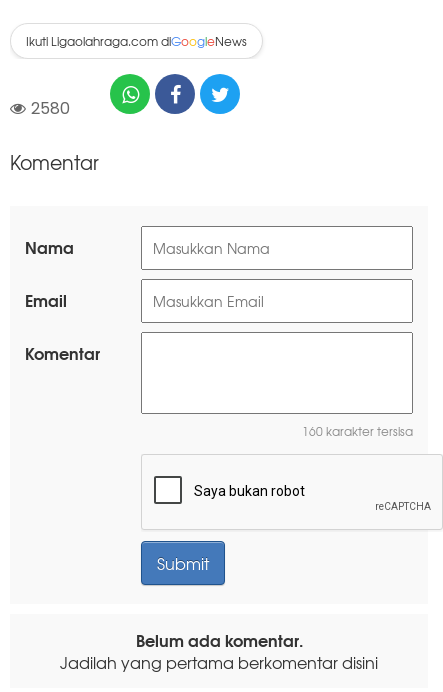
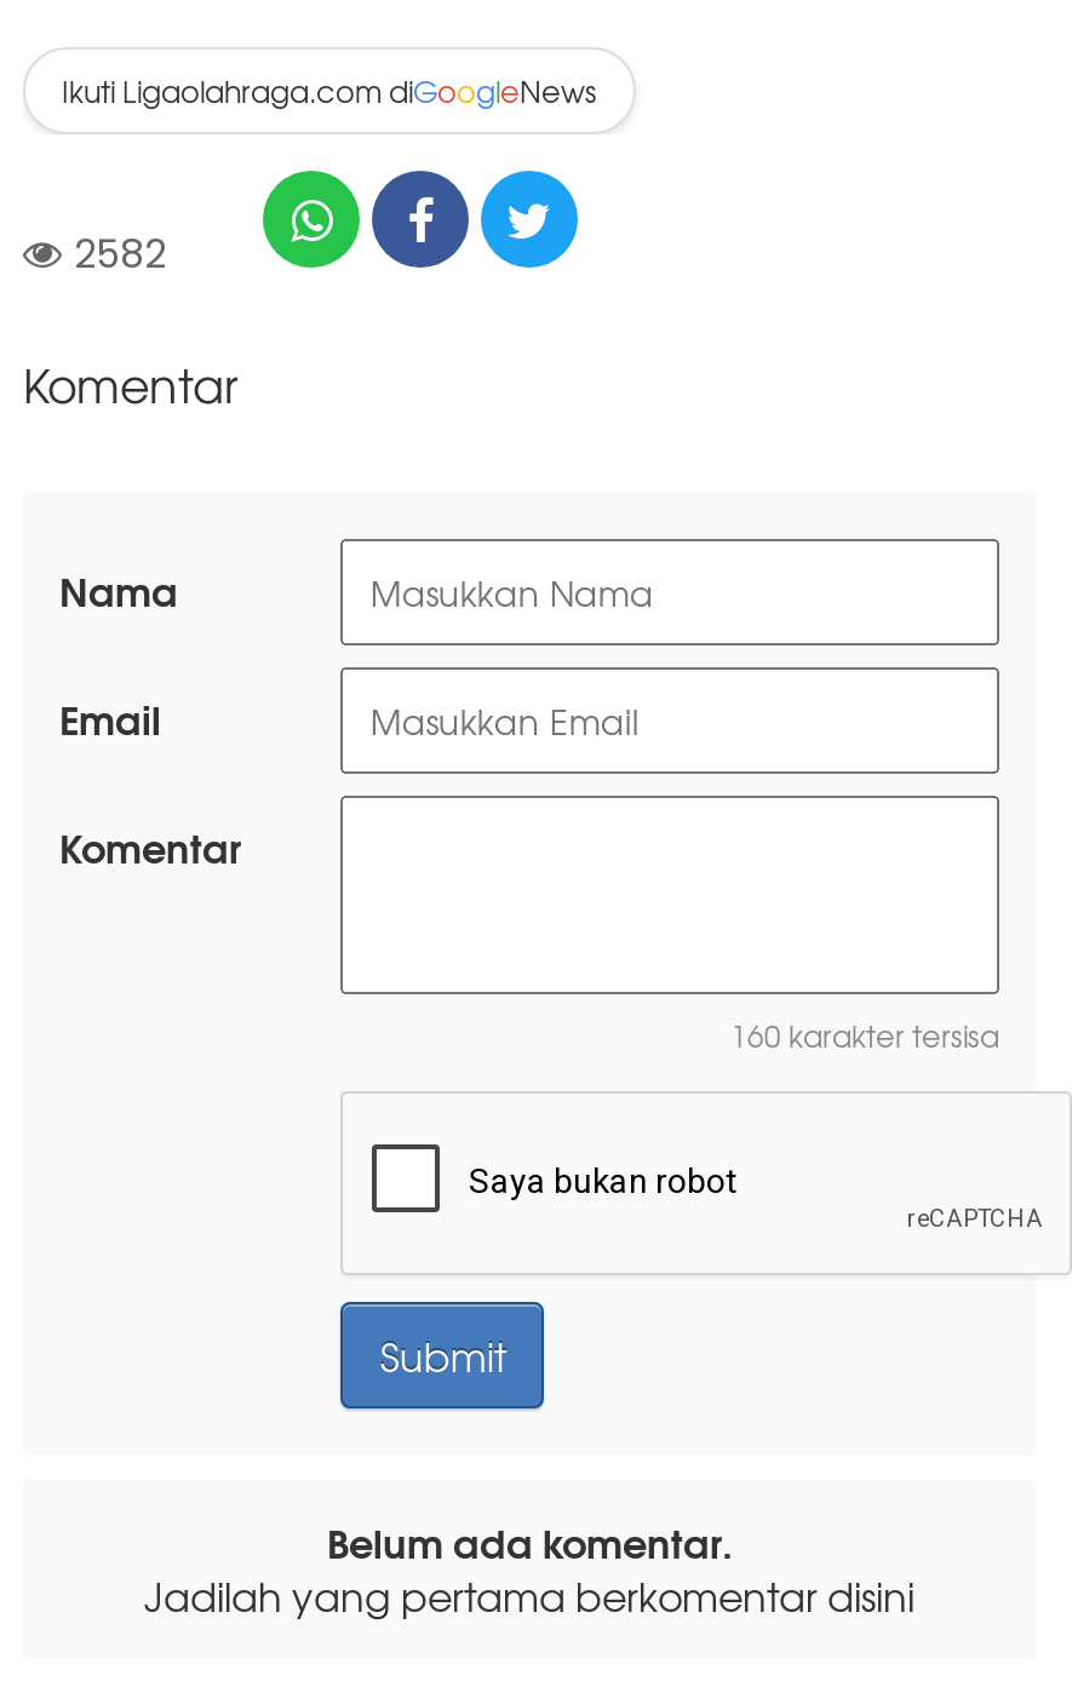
[31,100,70,116] 2580 -> [74,234,166,272] 2582

